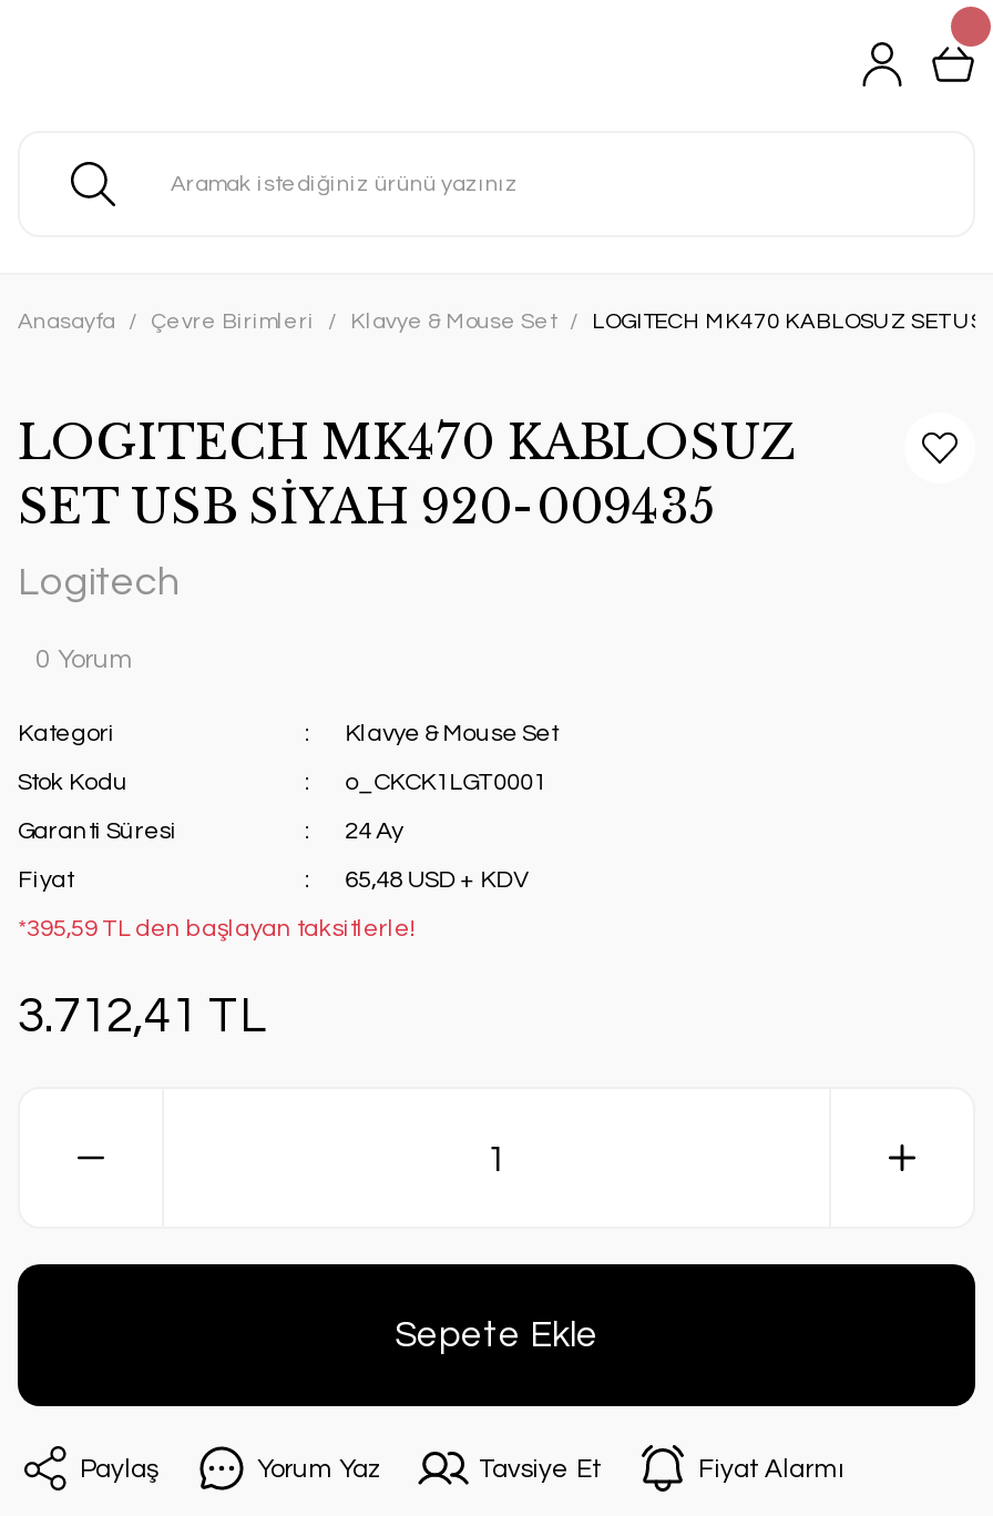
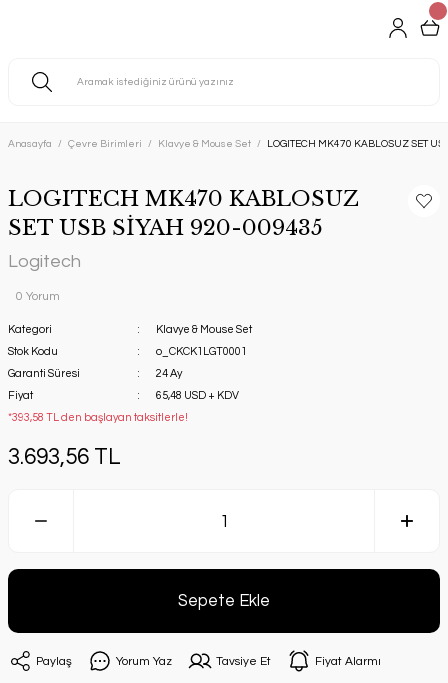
[18,916,417,940] *395,59 TL den başlayan taksitlerle! -> [8,412,188,423] *393,58 TL den başlayan taksitlerle!
[18,991,268,1042] 3.712,41 TL -> [8,446,121,469] 3.693,56 TL

